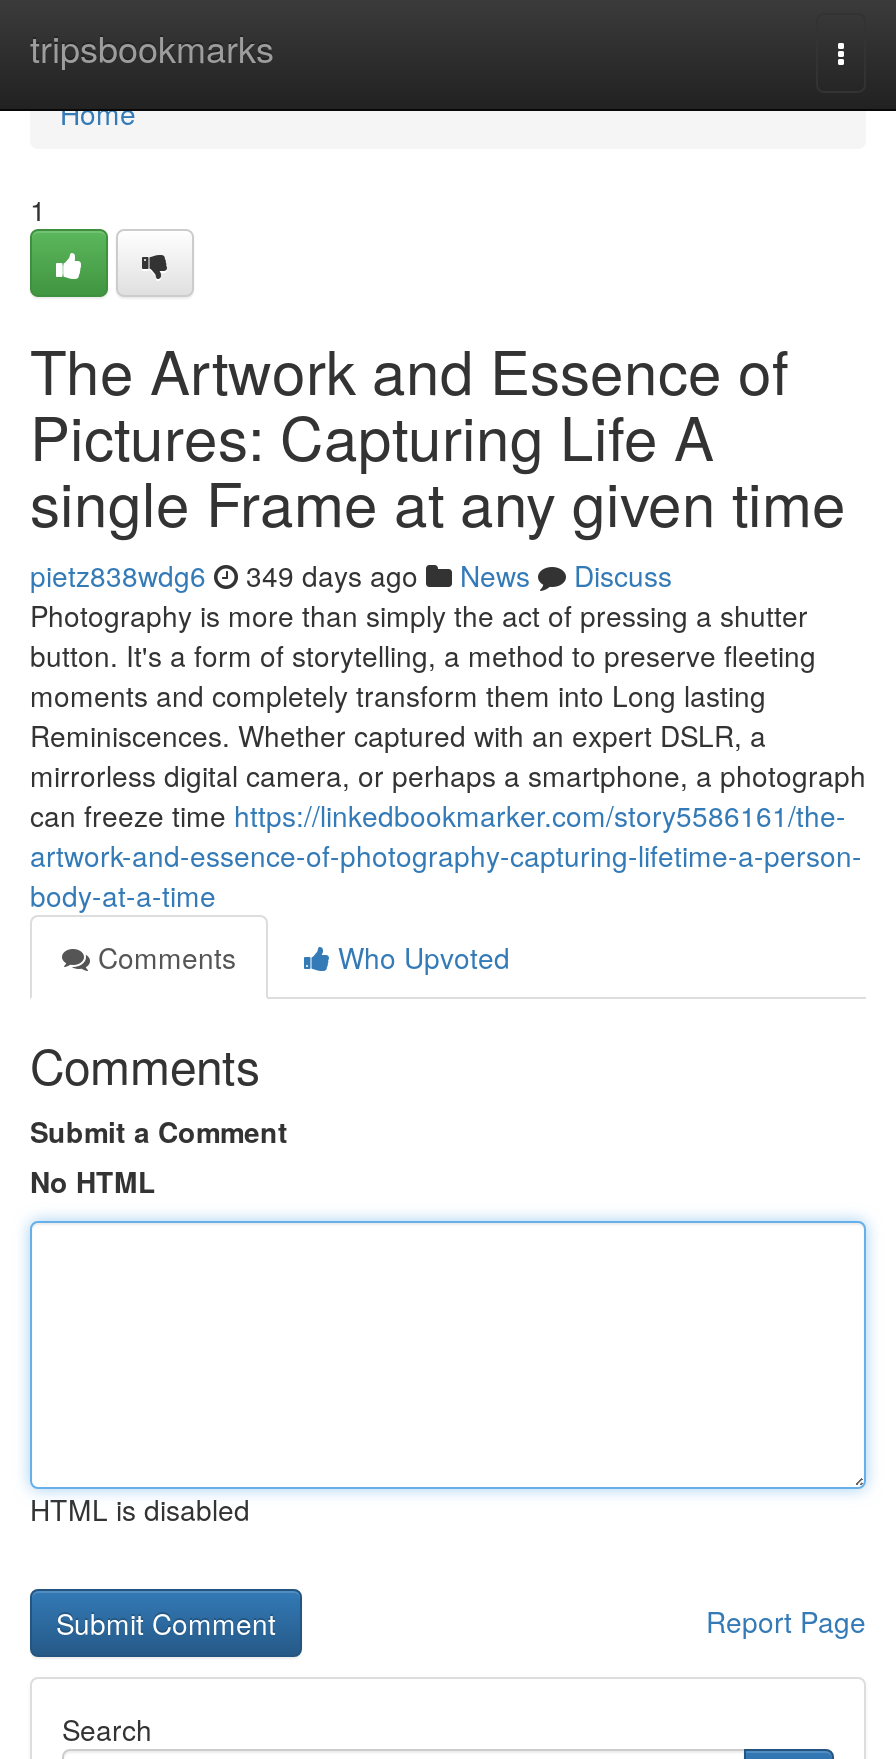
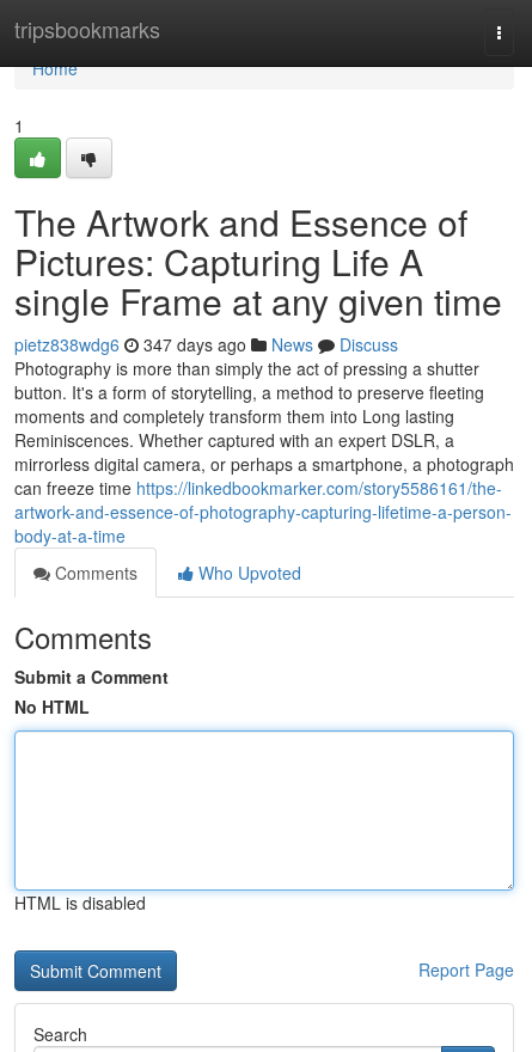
[30,555,672,595] pietz838wdg6 349 days ago News Discuss -> [14,332,398,356] pietz838wdg6 347 days ago News Discuss

